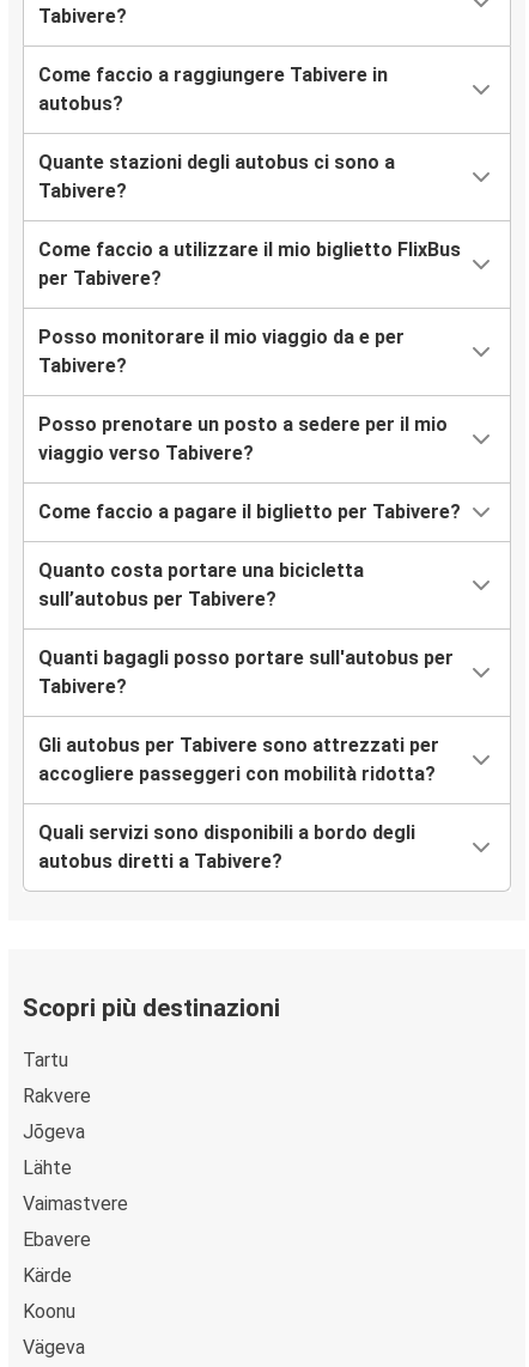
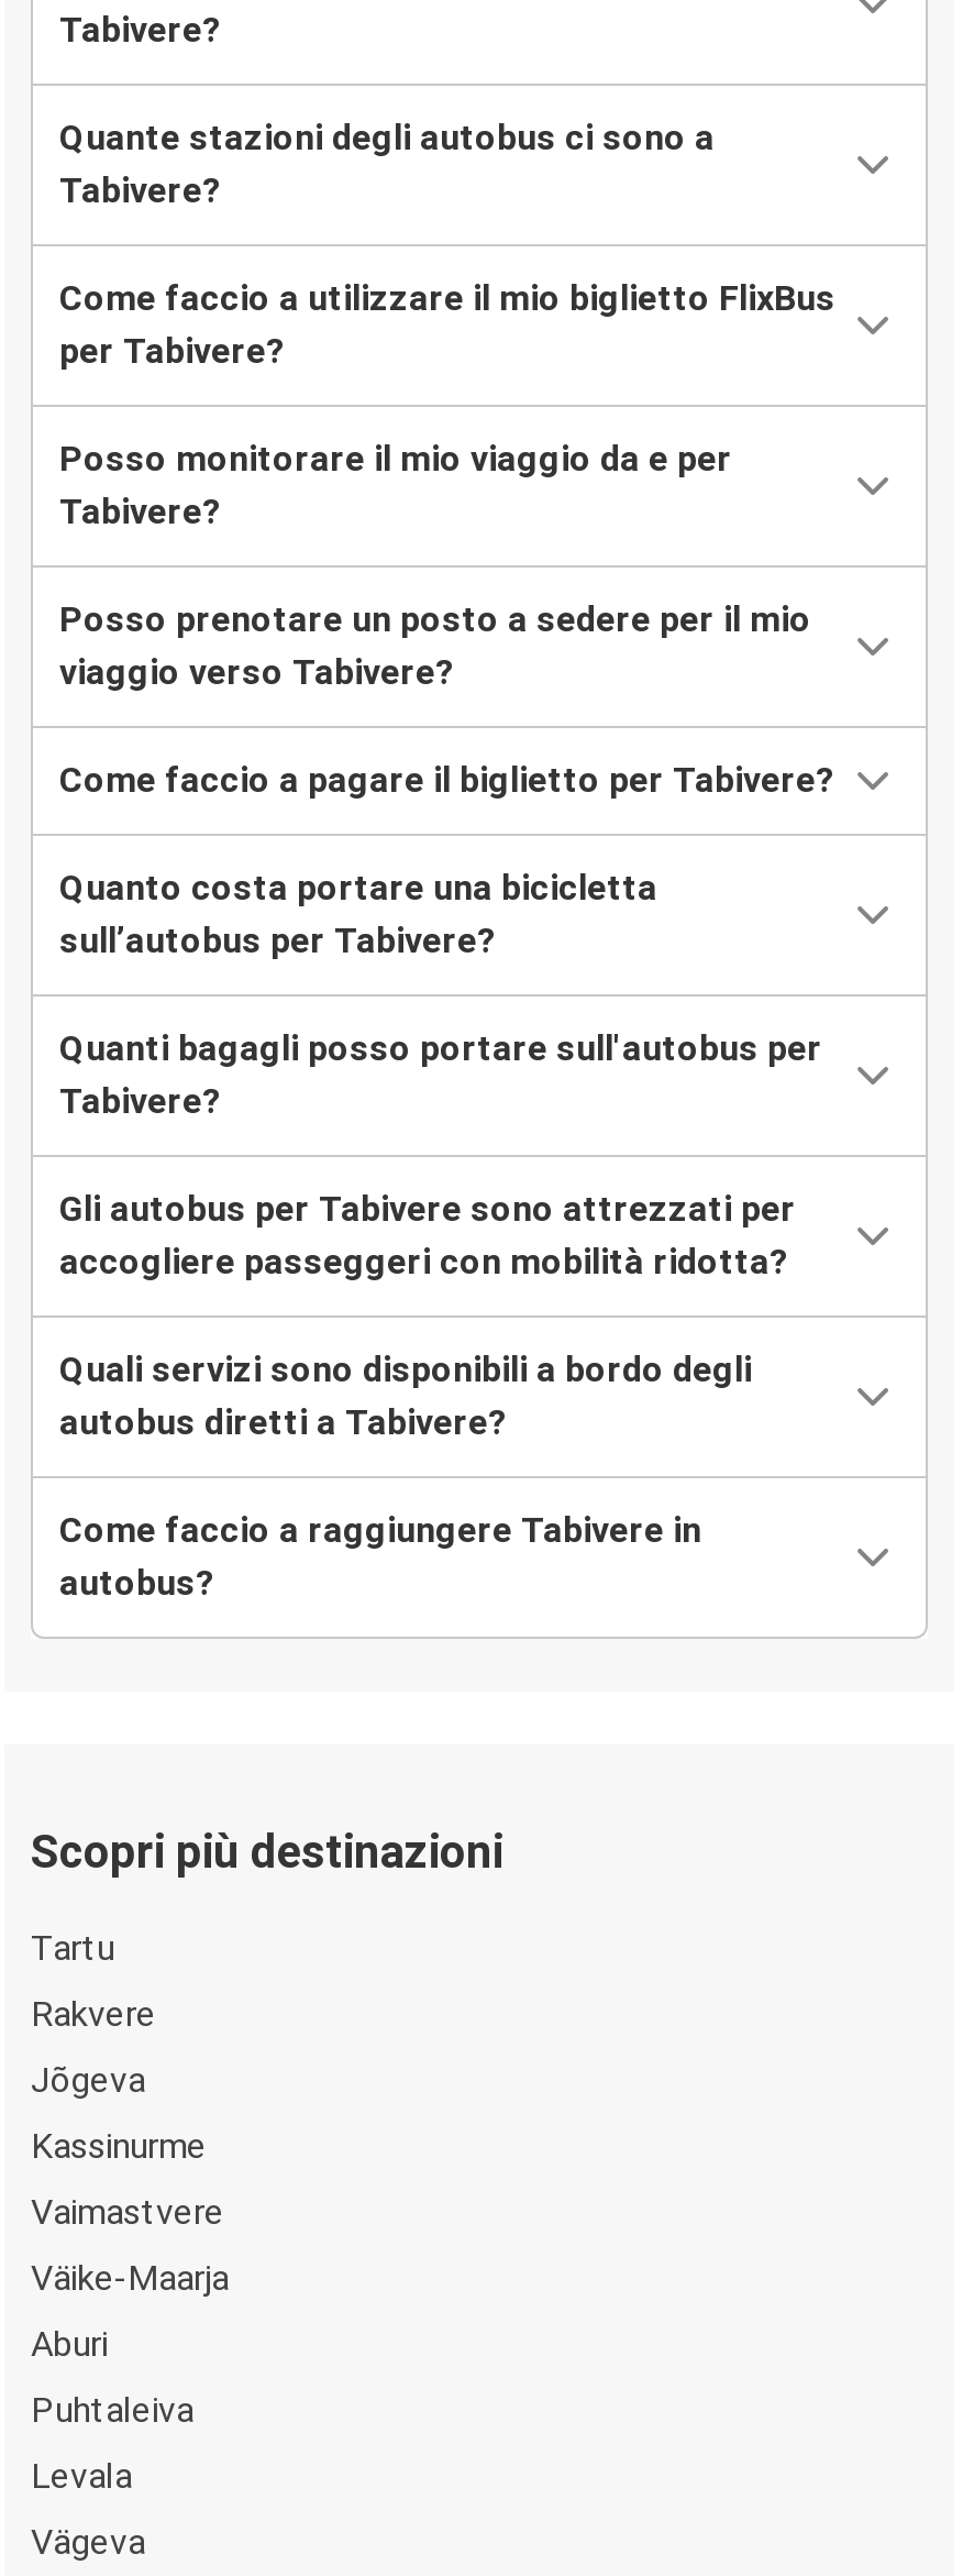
moved [38,64,388,115] -> [59,1510,701,1604]: Come faccio a raggiungere Tabivere in | autobus?
moved [38,151,461,873] -> [59,117,835,1444]: Quante stazioni degli autobus ci sono a | Tabivere? | Come faccio a utilizzare il mio biglietto FlixBus | ... | Quali servizi sono disponibili a bordo degli | autobus diretti a Tabivere?
[23,1156,72,1178] Lähte -> [31,2124,207,2166] Kassinurme
[23,1228,91,1322] Ebavere | Kärde | Koonu -> [31,2256,229,2496] Väike-Maarja | Aburi | Puhtaleiva | Levala

